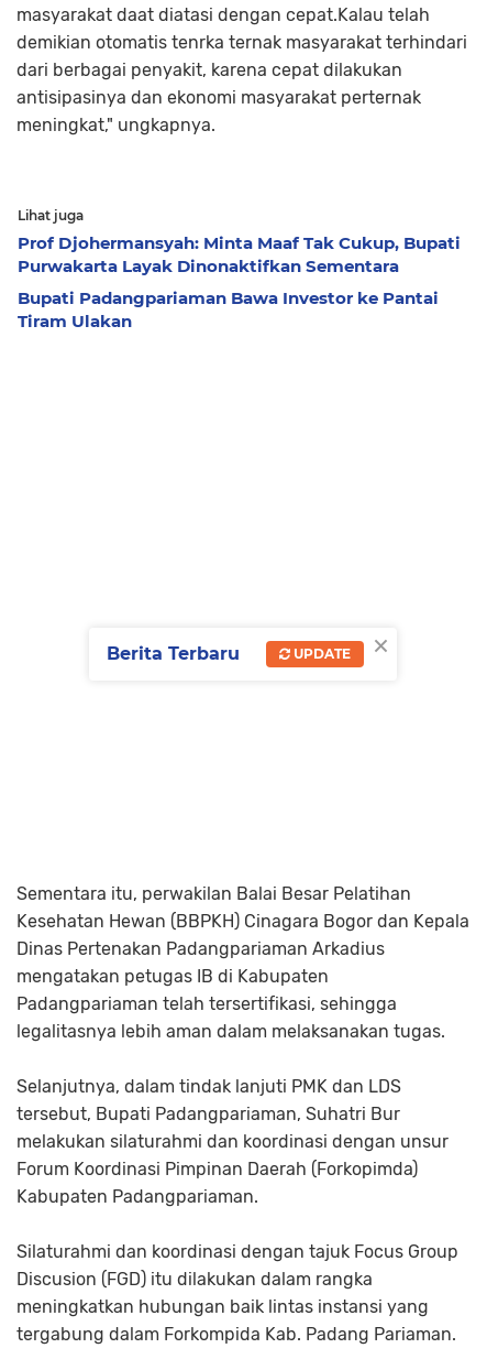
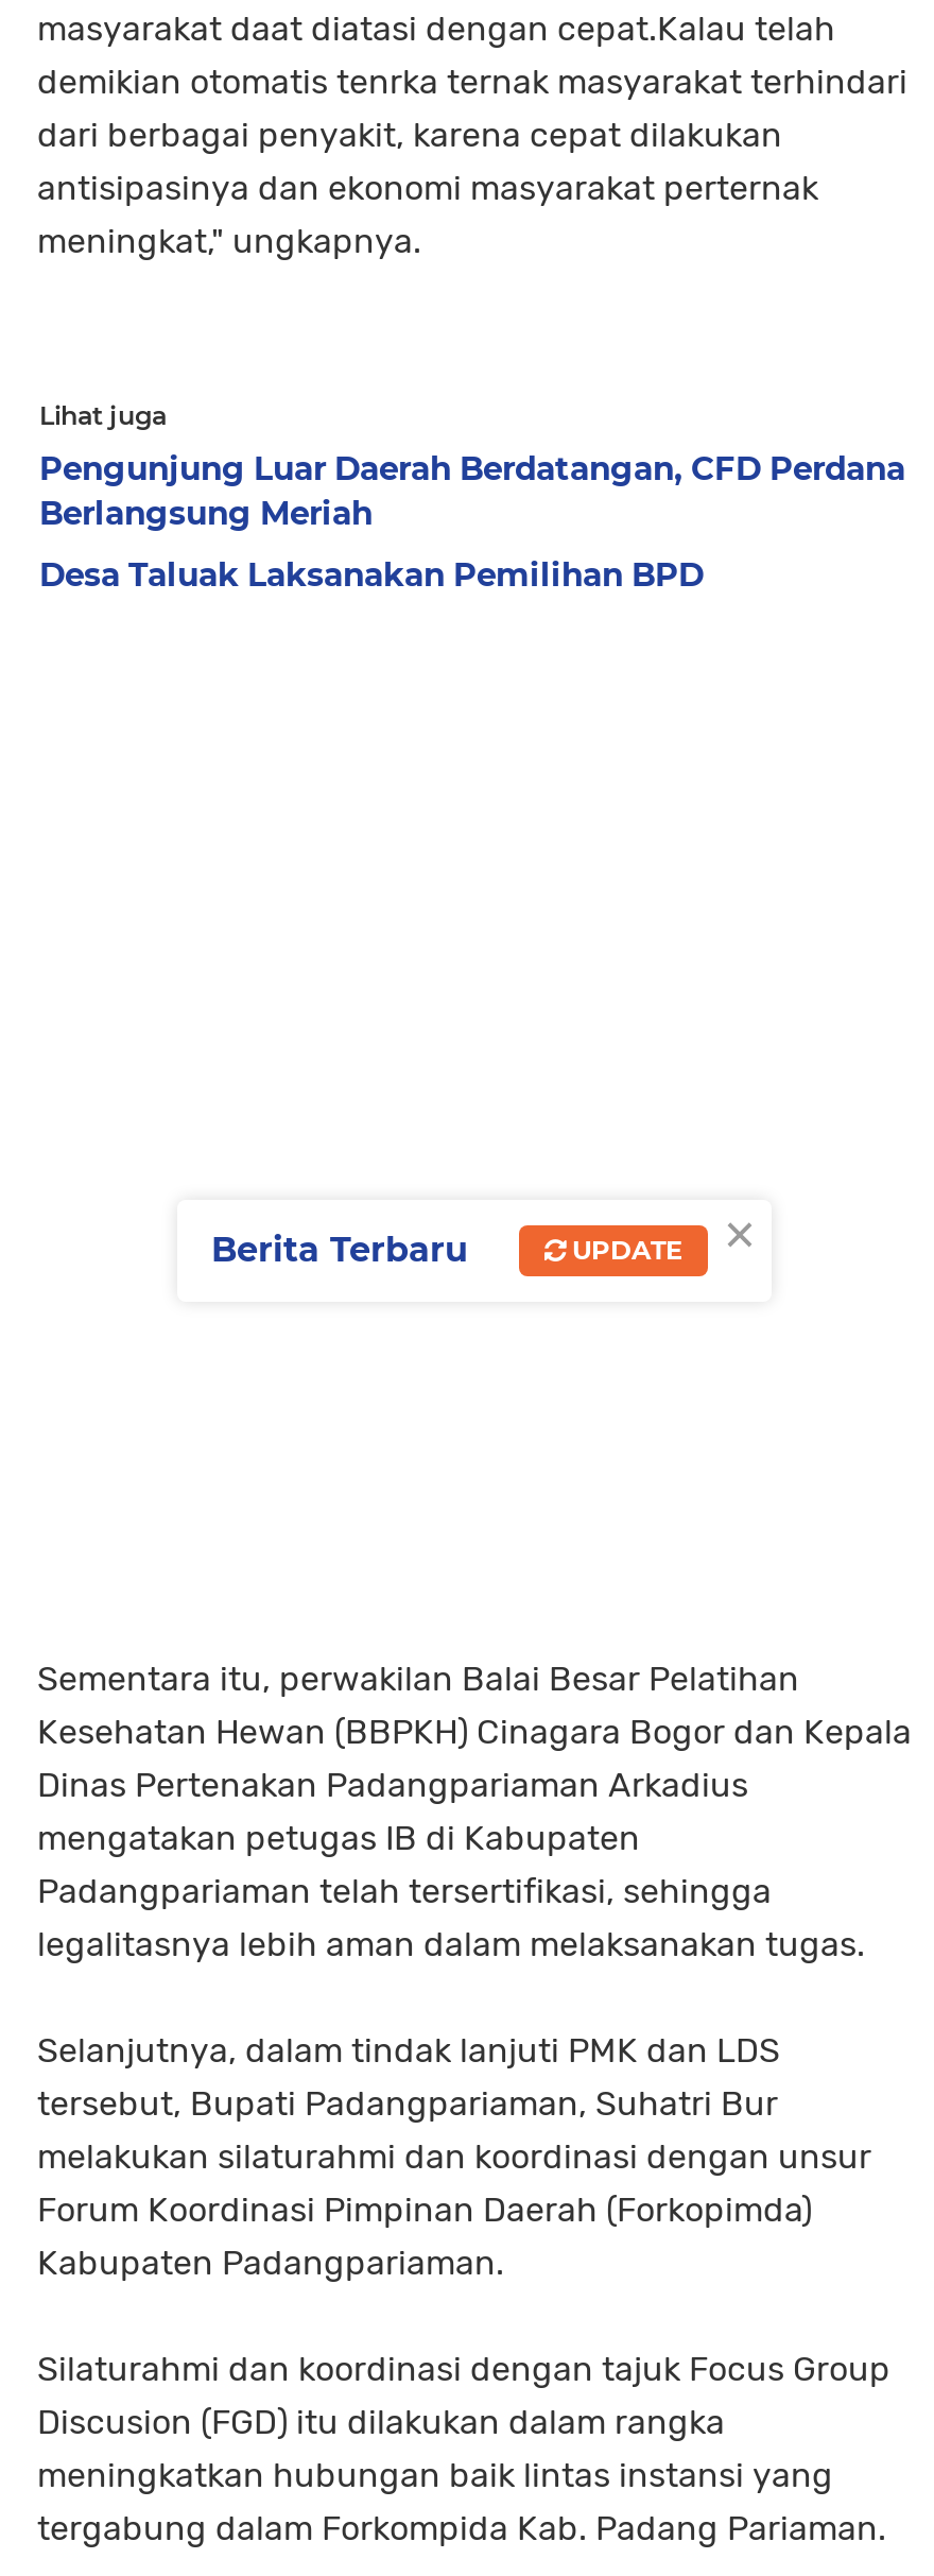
[18,232,461,276] Prof Djohermansyah: Minta Maaf Tak Cukup, Bupati | Purwakarta Layak Dinonaktifkan Sementara -> [39,448,905,533] Pengunjung Luar Daerah Berdatangan, CFD Perdana | Berlangsung Meriah
[18,287,439,331] Bupati Padangpariaman Bawa Investor ke Pantai | Tiram Ulakan -> [39,554,704,595] Desa Taluak Laksanakan Pemilihan BPD

